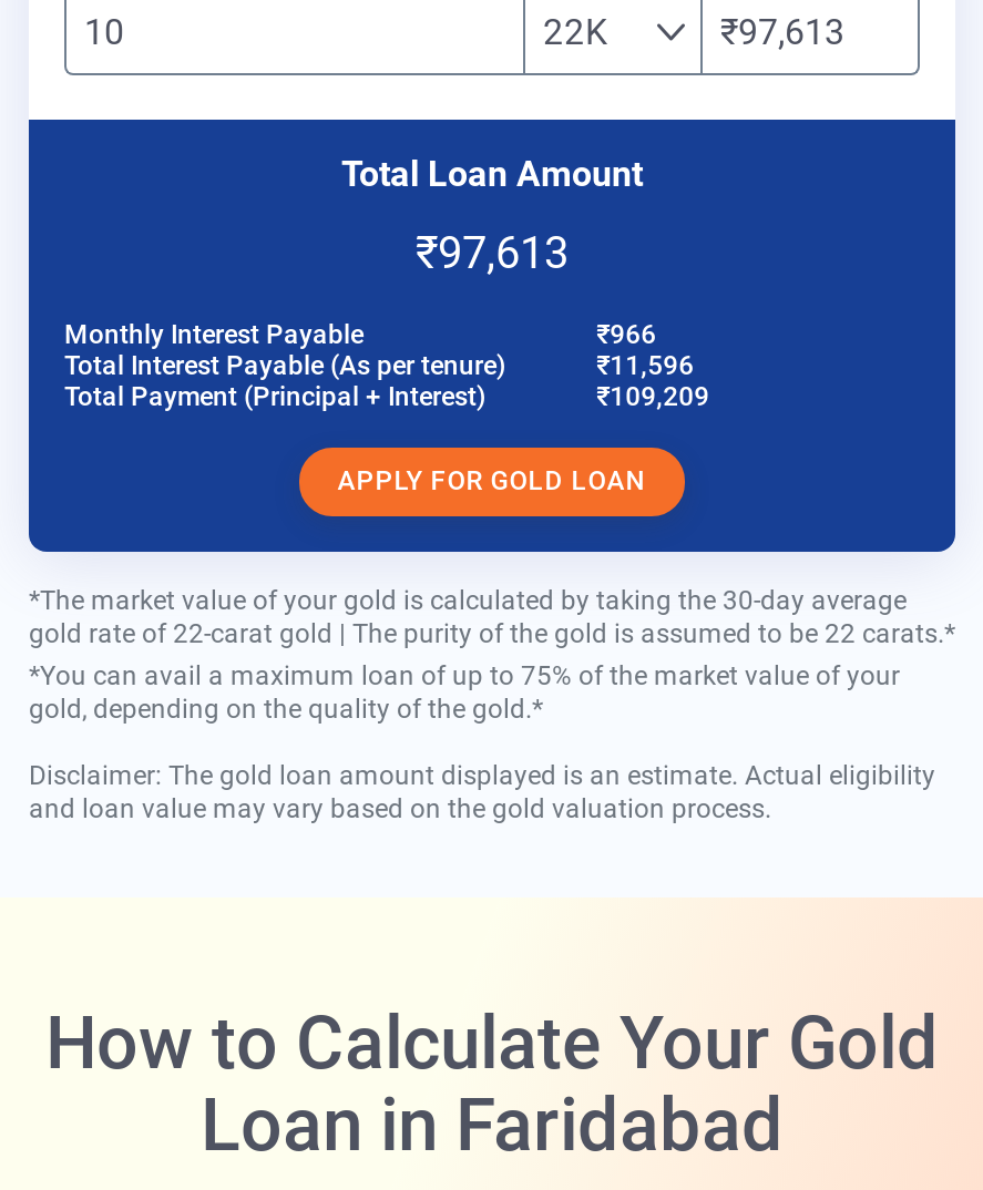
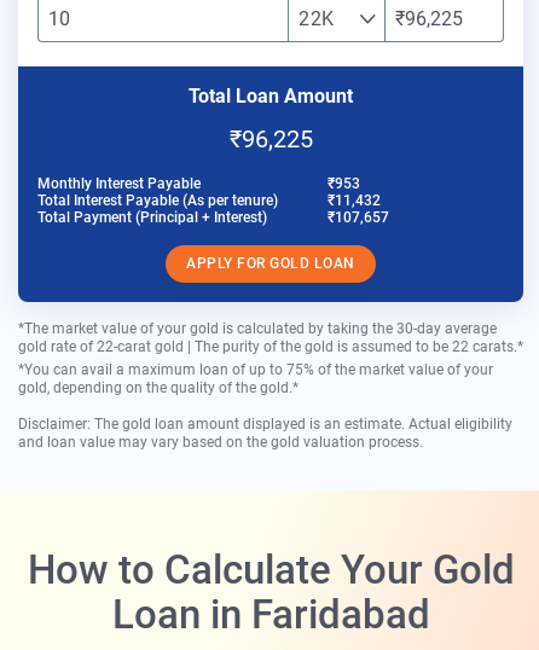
[720,11,844,53] ₹97,613 -> [395,7,463,30] ₹96,225
[416,226,569,279] ₹97,613 -> [229,124,312,153] ₹96,225
[597,319,657,350] ₹966 -> [328,175,360,192] ₹953
[597,350,694,381] ₹11,596 -> [328,192,381,209] ₹11,432
[597,381,710,412] ₹109,209 -> [328,209,389,226] ₹107,657

